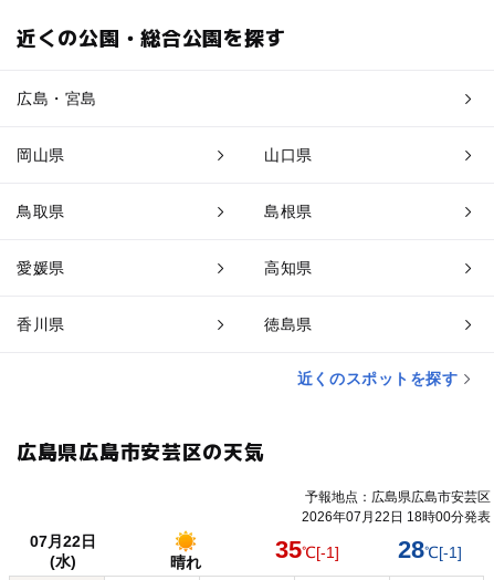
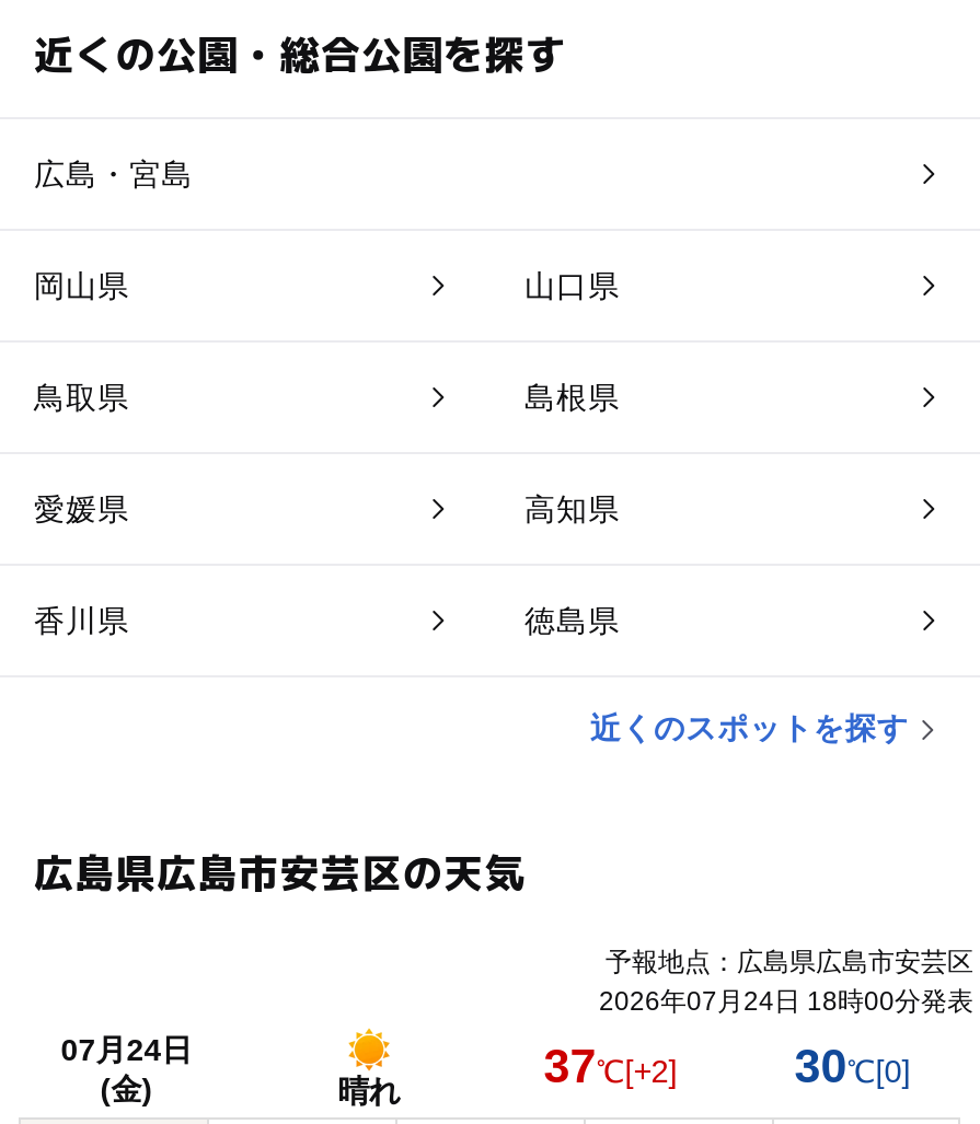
[30,509,491,570] 2026年07月22日 18時00分発表 | 07月22日 | (水) -> [61,986,973,1106] 2026年07月24日 18時00分発表 | 07月24日 | (金)
[275,537,340,563] 35℃[-1] -> [544,1041,677,1093] 37℃[+2]
[398,537,462,563] 28℃[-1] -> [794,1041,910,1093] 30℃[0]

